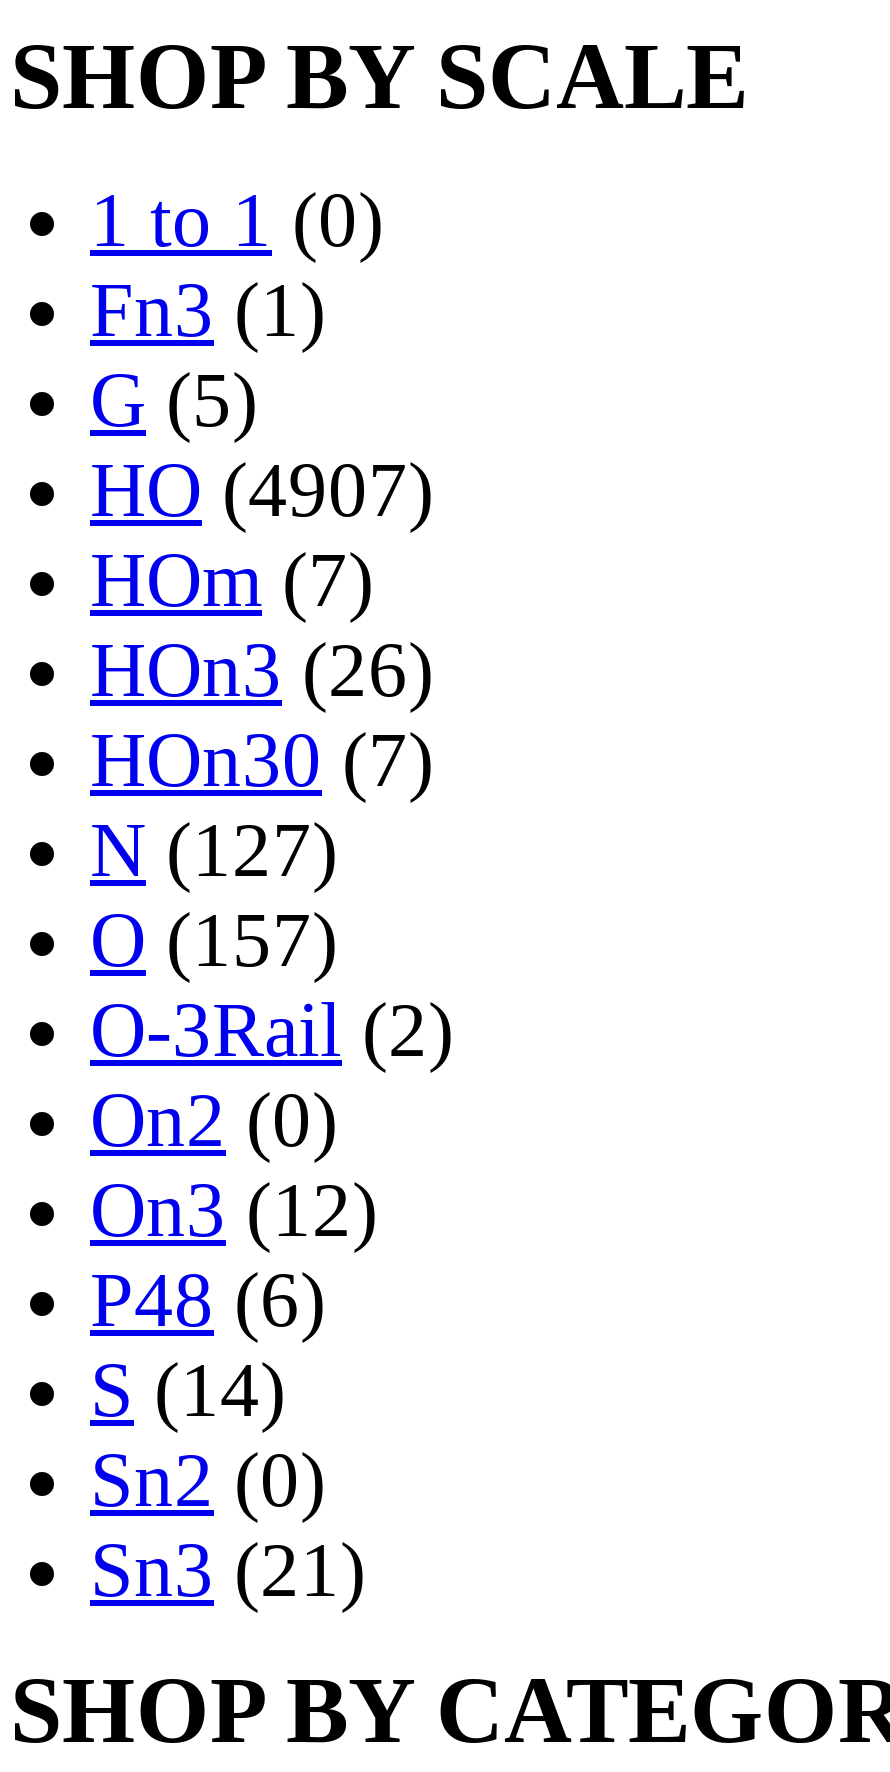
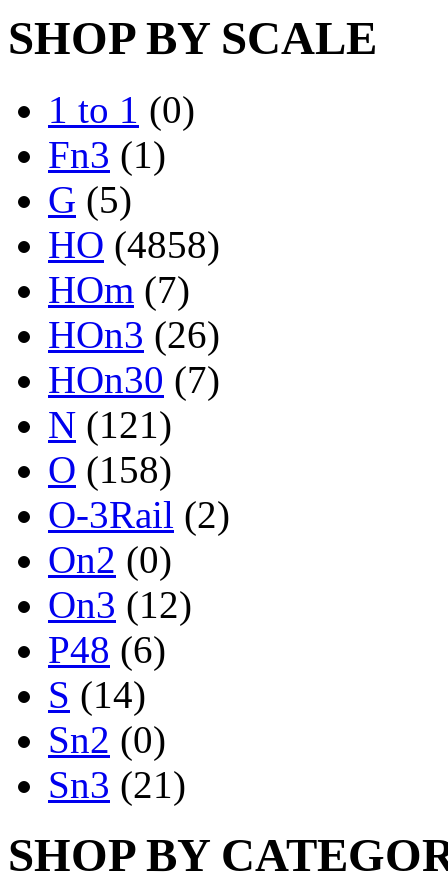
[90,445,434,531] HO (4907) -> [48,223,220,266] HO (4858)
[90,805,338,891] N (127) -> [48,403,172,446] N (121)
[90,895,338,981] O (157) -> [48,448,172,491] O (158)

